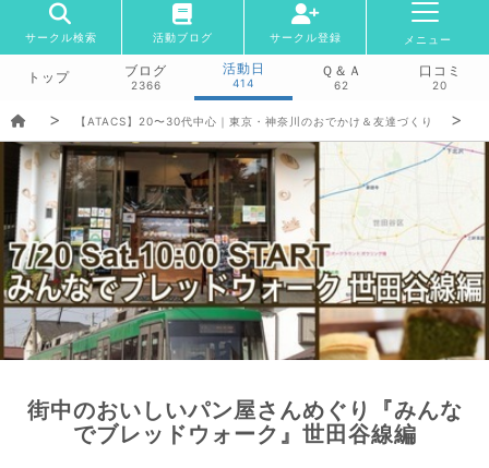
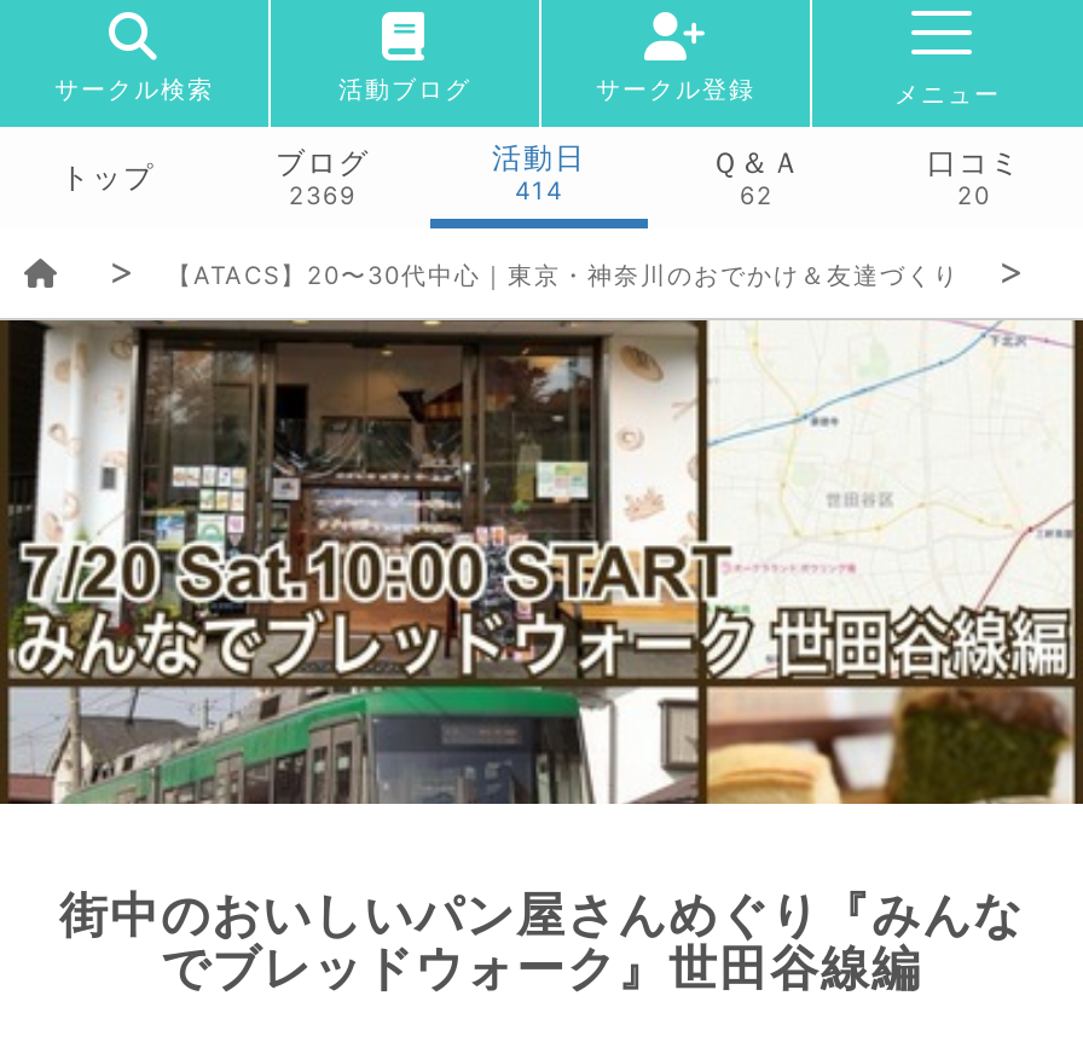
[130,79,161,92] 2366 -> [289,180,357,209] 2369

